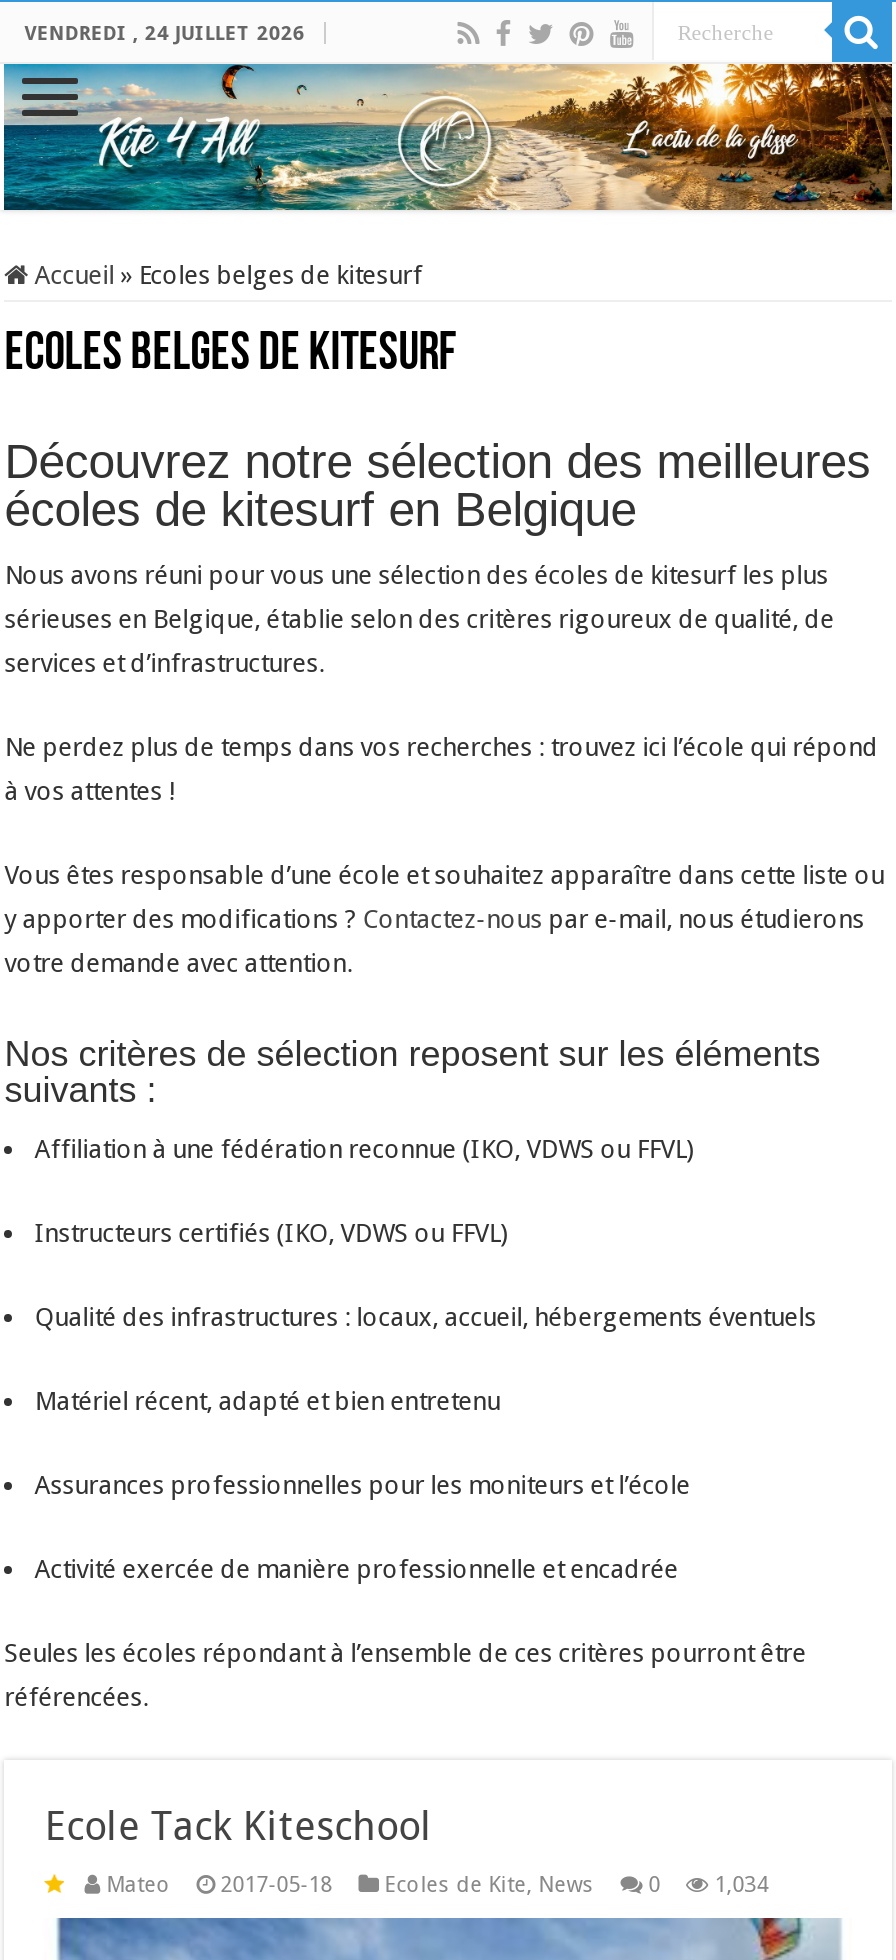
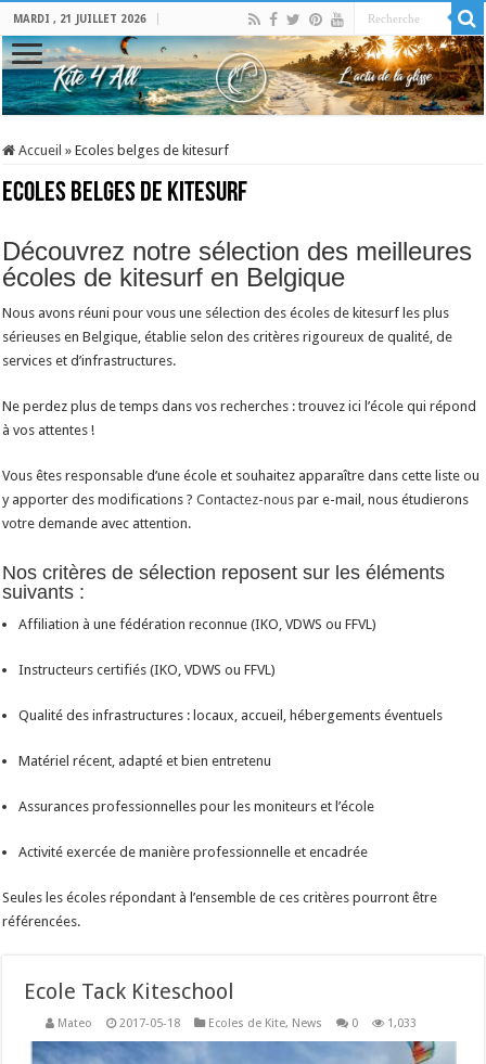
[24,22,304,44] VENDREDI , 24 JUILLET 2026 -> [13,13,147,25] MARDI , 21 JUILLET 2026
[714,1872,768,1898] 1,034 -> [387,1016,417,1030] 1,033

